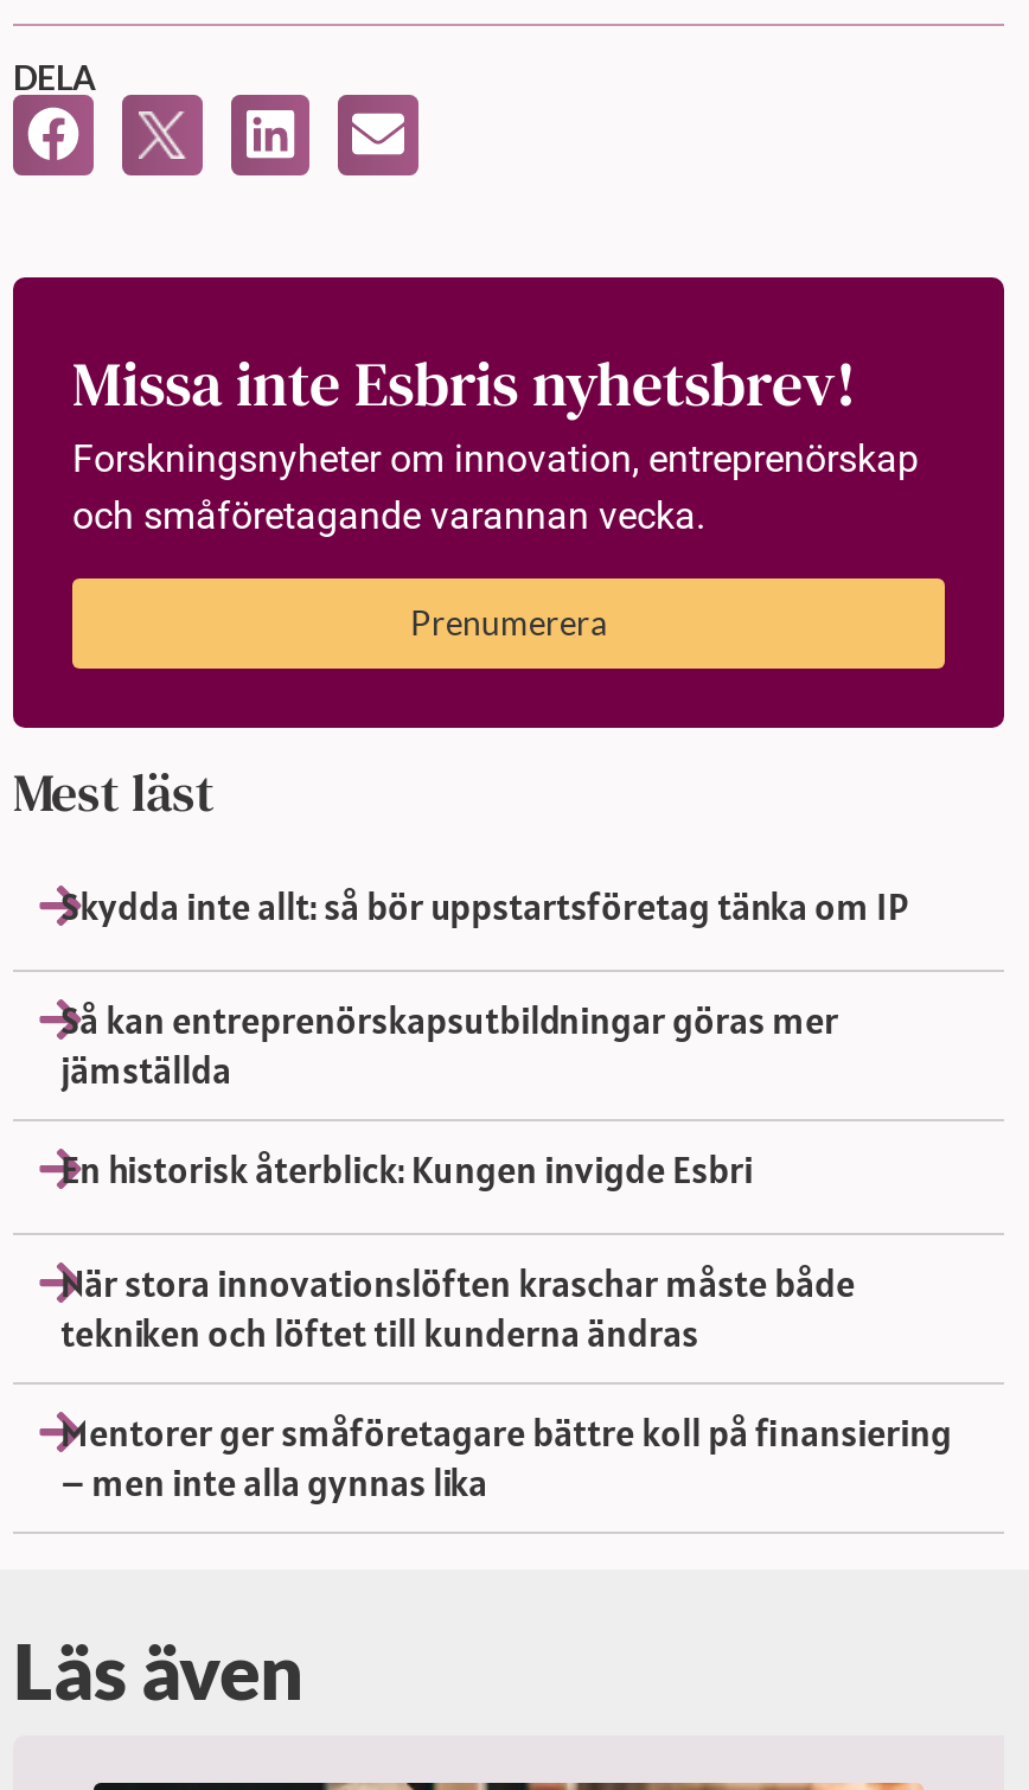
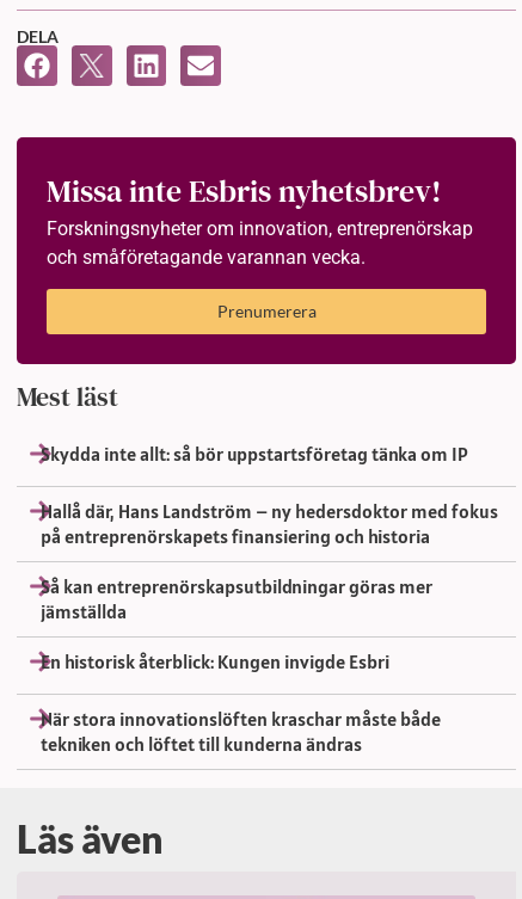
none -> [41,500,498,548] Hallå där, Hans Landström – ny hedersdoktor med fokus | på entreprenörskapets finansiering och historia
moved [60,997,855,1357] -> [41,575,441,756]: Så kan entreprenörskapsutbildningar göras mer | jämställda | En historisk återblick: Kungen invigde Esbri | När stora innovationslöften kraschar måste både | tekniken och löftet till kunderna ändras
[60,1409,952,1506] Mentorer ger småföretagare bättre koll på finansiering | – men inte alla gynnas lika -> none

